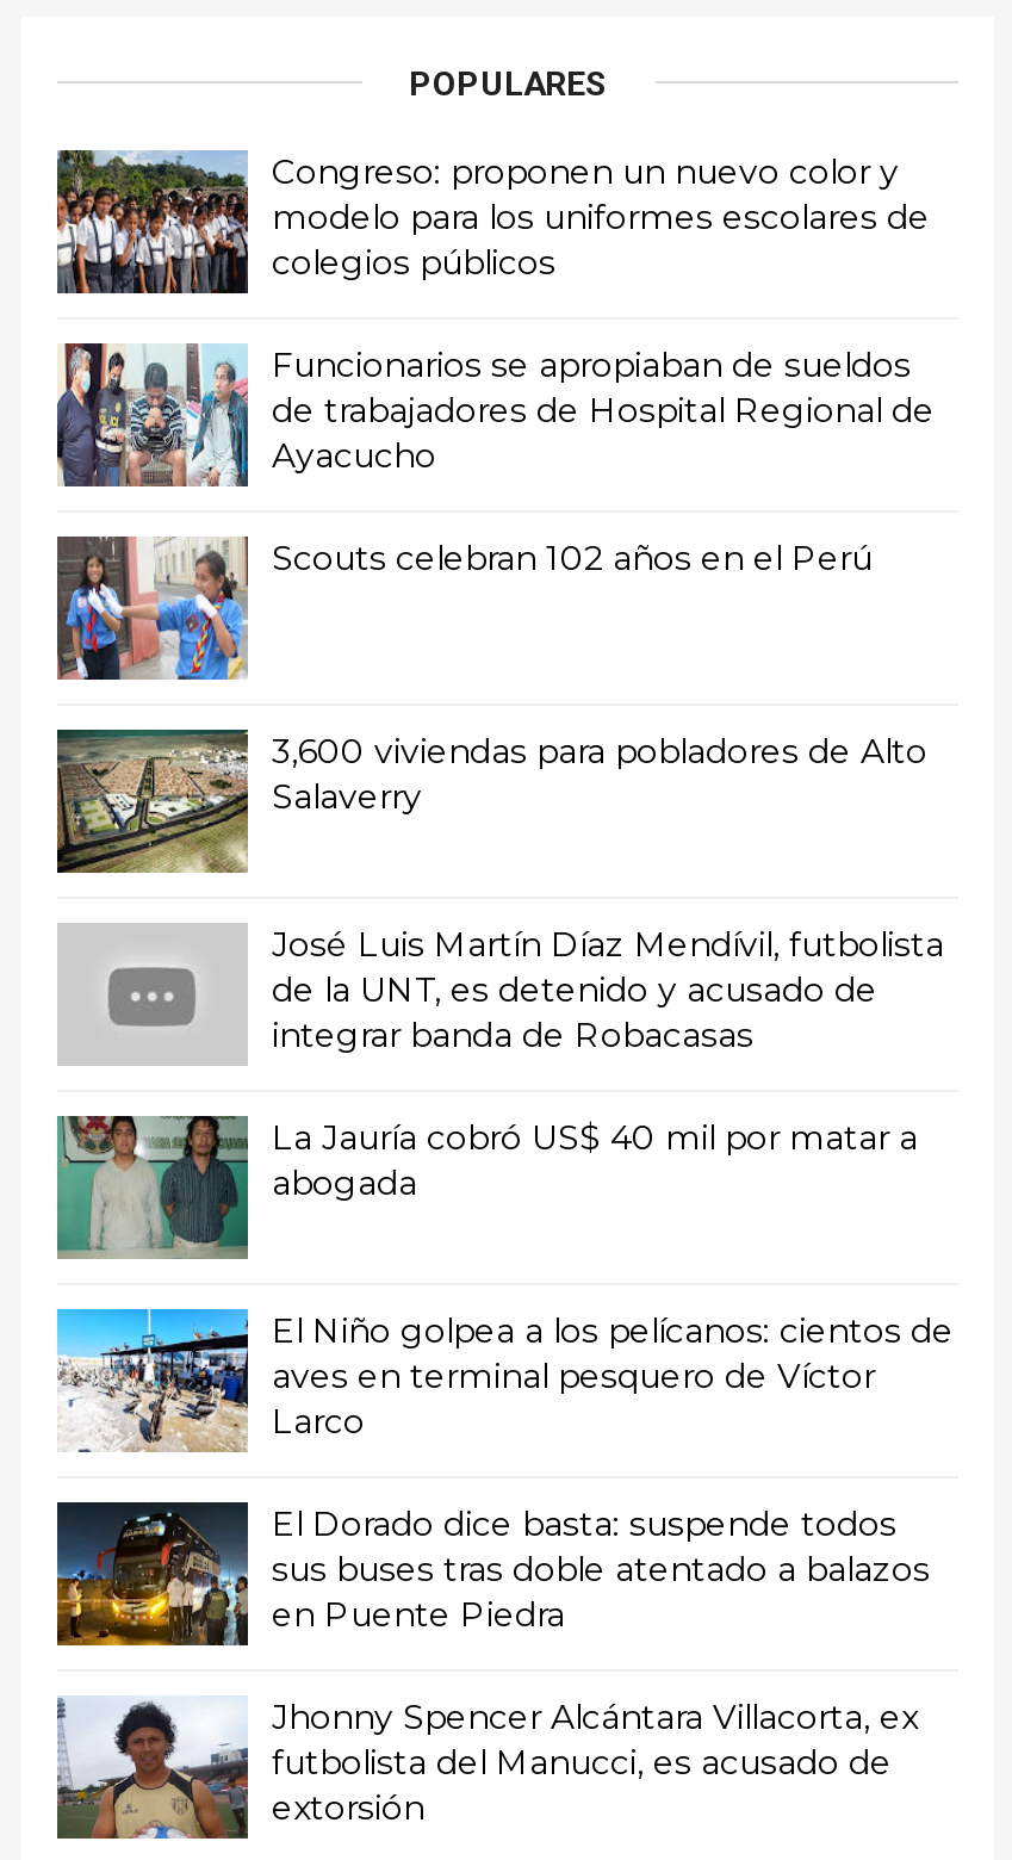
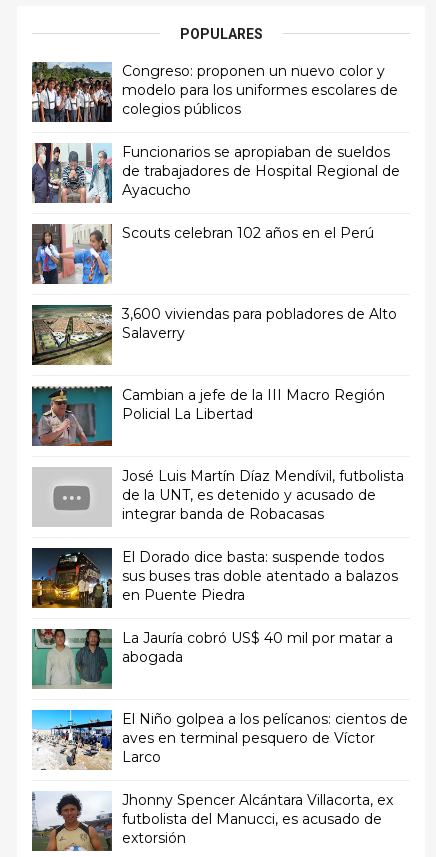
none -> [32,386,385,447] [image] | Cambian a jefe de la III Macro Región | Policial La Libertad
moved [57,1111,954,1442] -> [32,627,408,766]: [image] | La Jauría cobró US$ 40 mil por matar a | abogada | El Niño golpea a los pelícanos: cientos de | aves en terminal pesquero de Víctor | Larco
moved [55,1500,930,1648] -> [31,548,398,609]: [image] | El Dorado dice basta: suspende todos | sus buses tras doble atentado a balazos | en Puente Piedra

